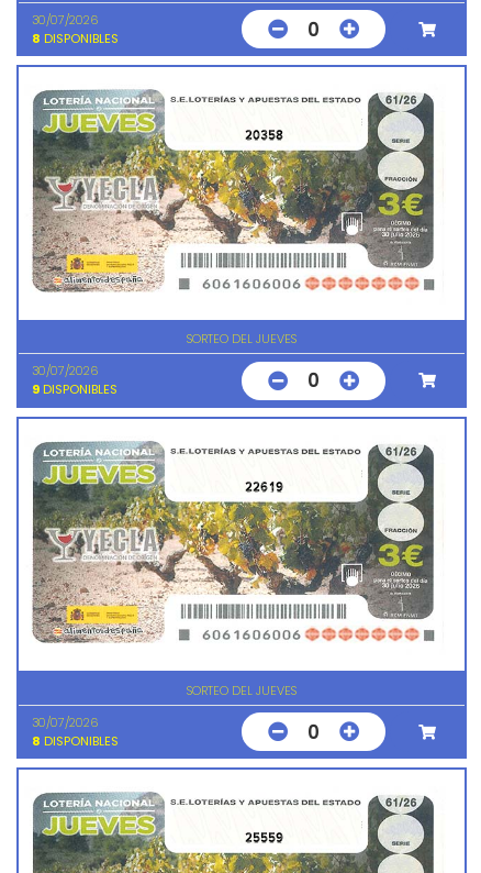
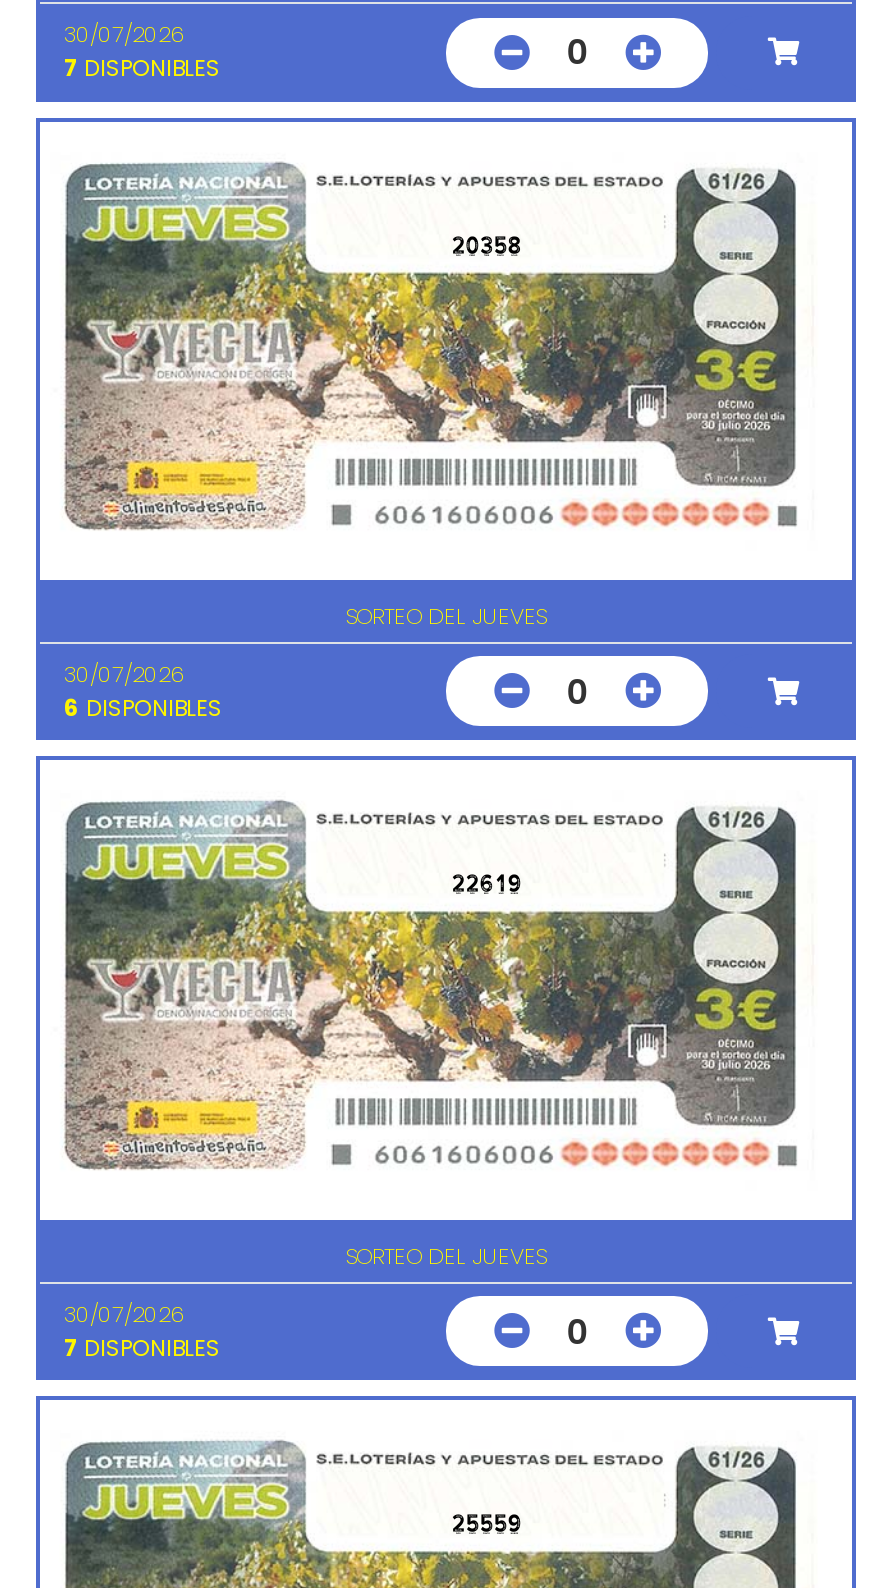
[32,29,119,47] 8 DISPONIBLES -> [64,53,220,85] 7 DISPONIBLES
[32,381,118,398] 9 DISPONIBLES -> [64,692,222,724] 6 DISPONIBLES
[32,732,119,750] 8 DISPONIBLES -> [64,1331,220,1363] 7 DISPONIBLES

